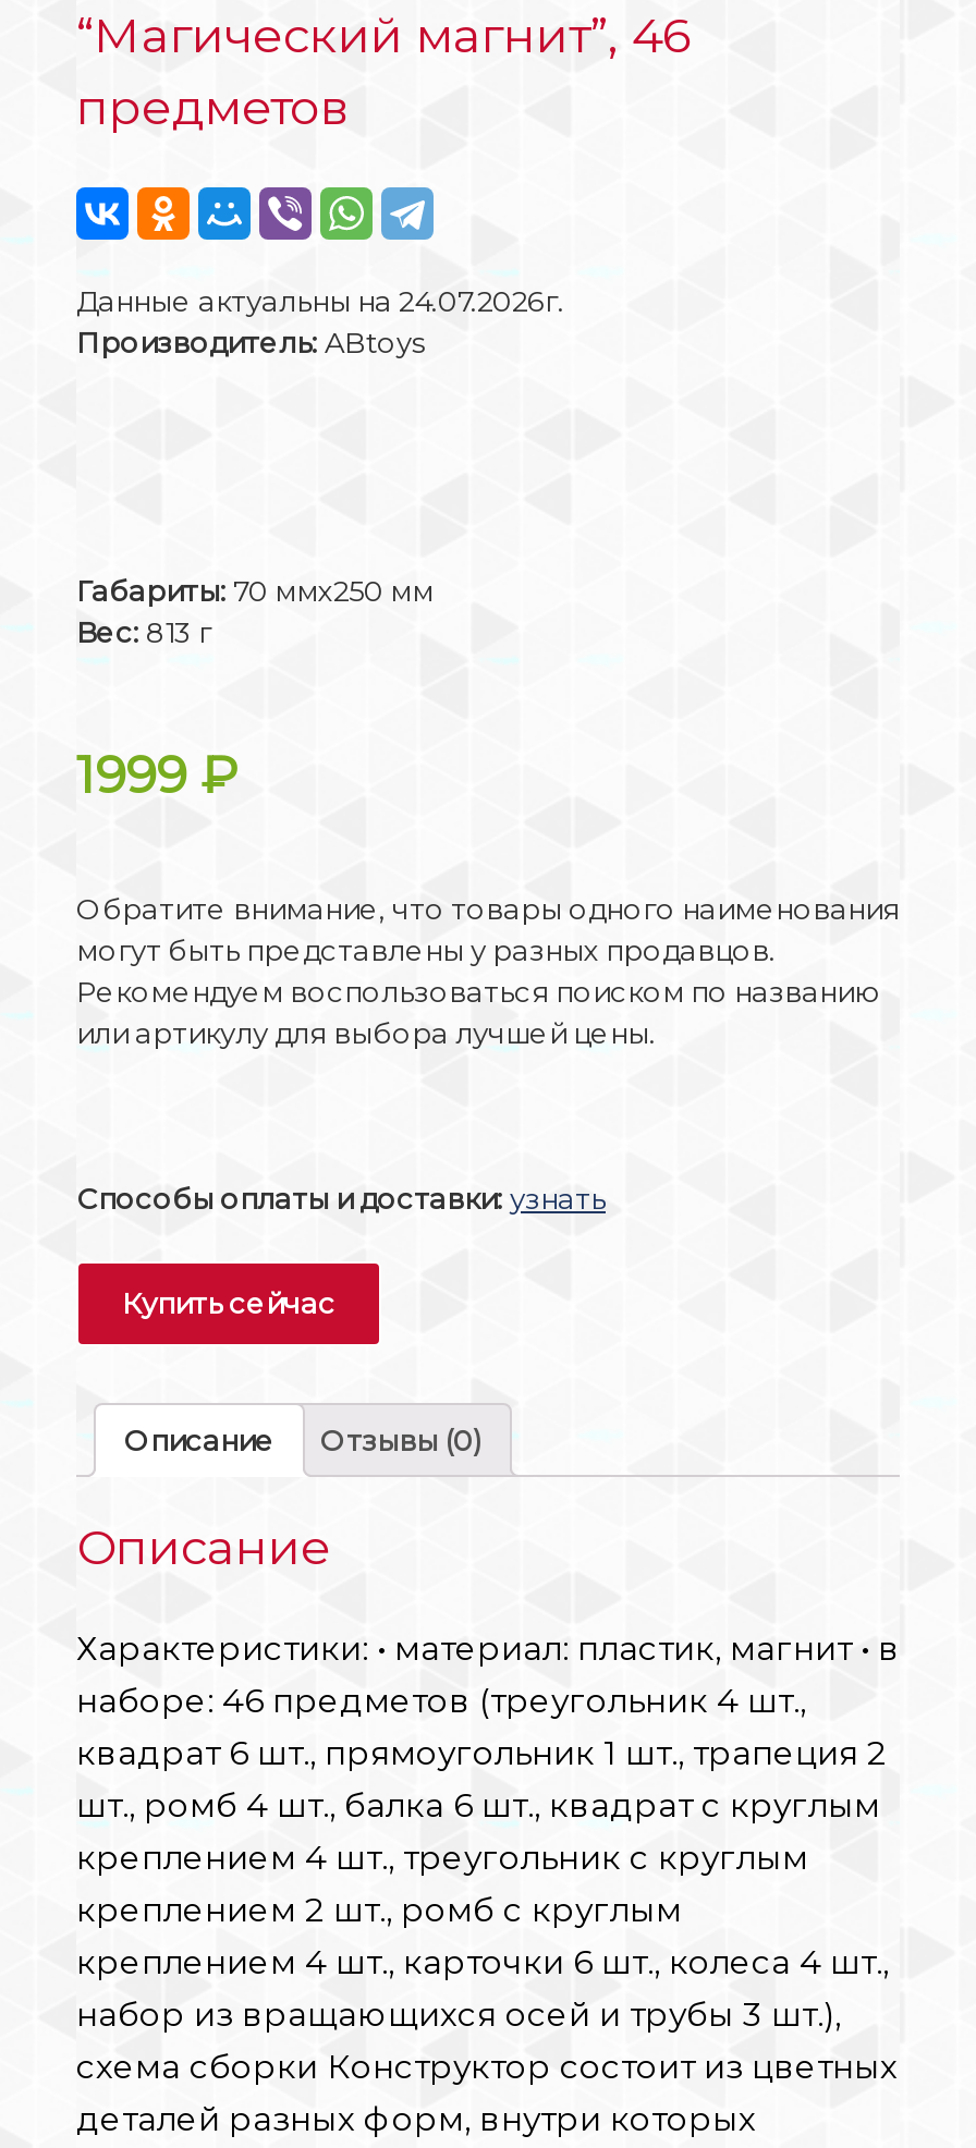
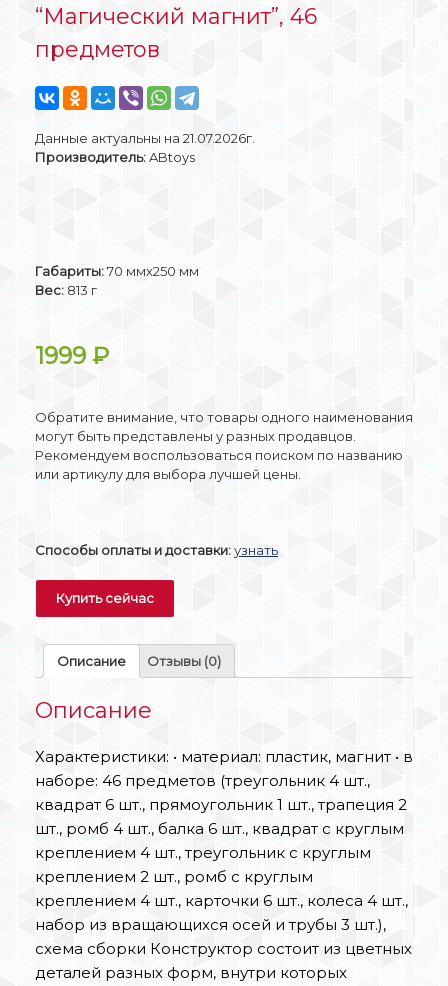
[76,284,564,319] Данные актуальны на 24.07.2026г. -> [35,130,255,146] Данные актуальны на 21.07.2026г.

